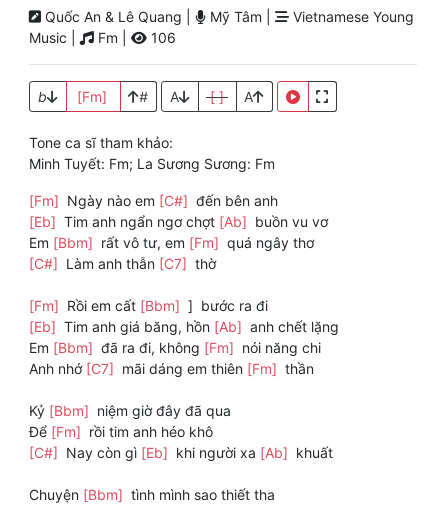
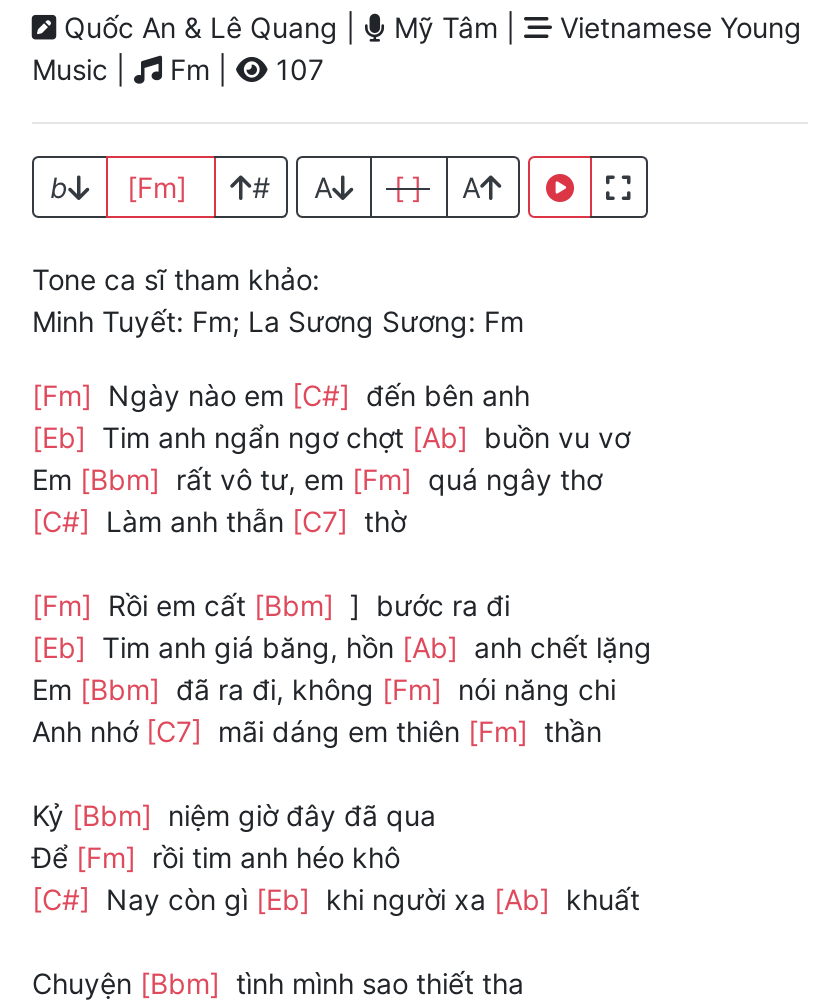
[147,29,176,46] 106 -> [268,52,324,86] 107

